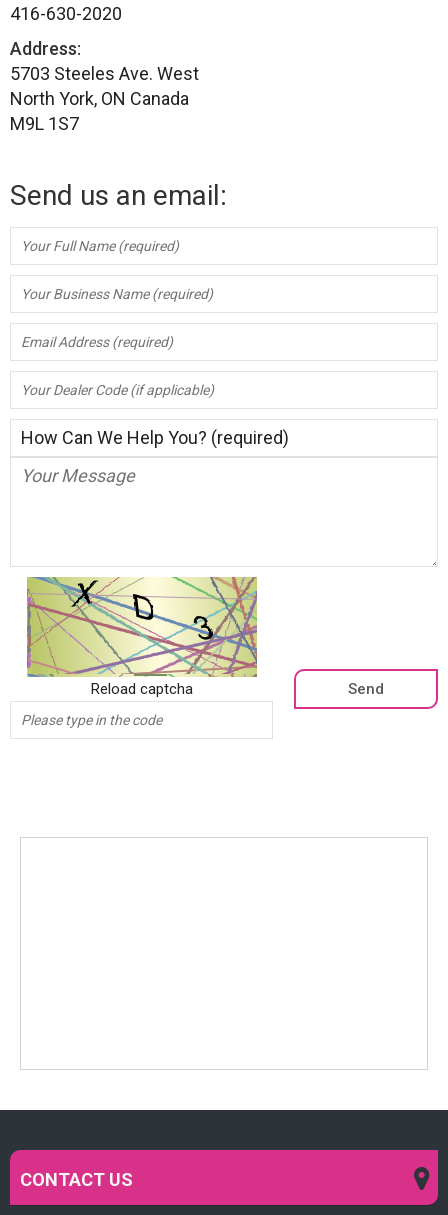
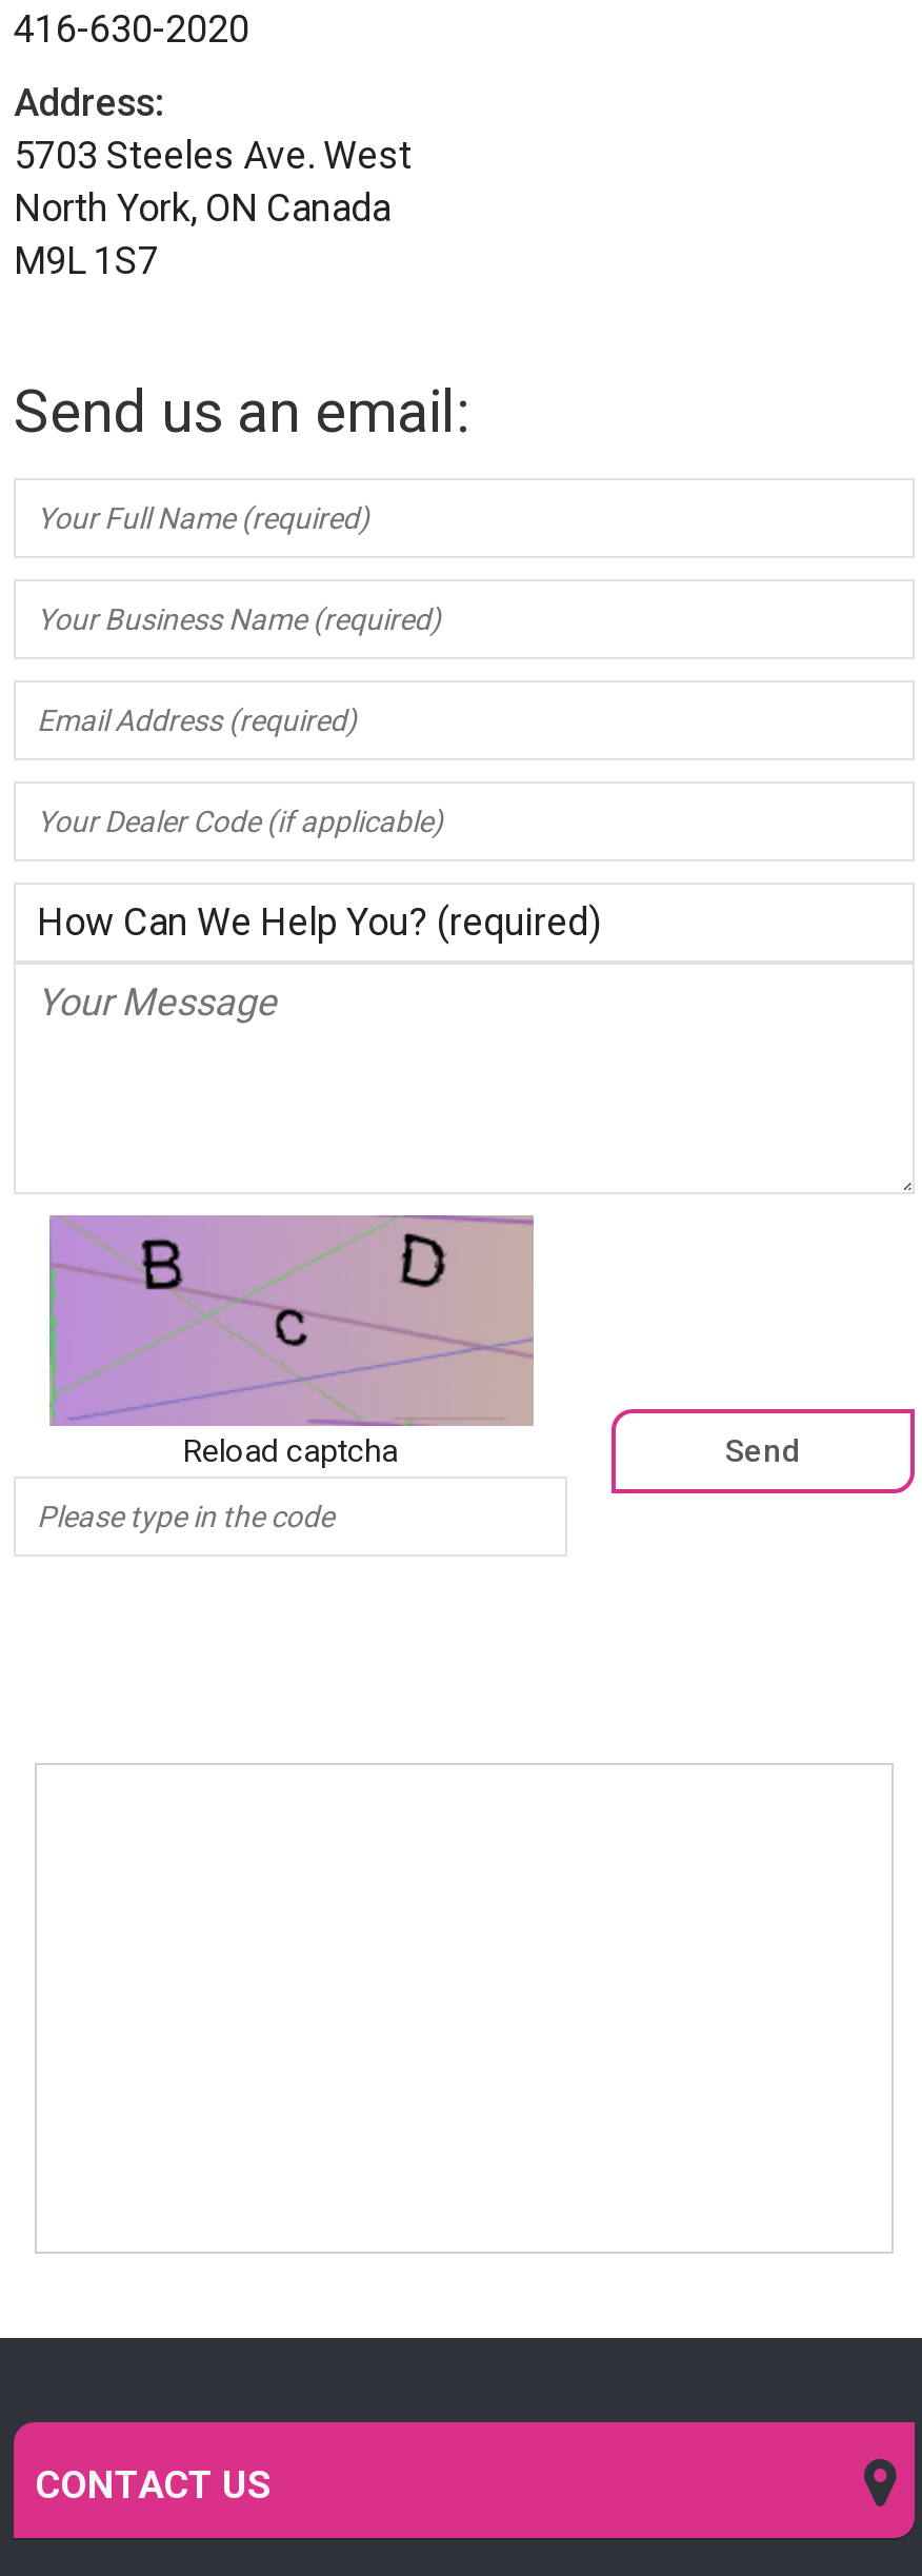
[26,576,257,678] [image] -> [47,1213,534,1428] [image]

